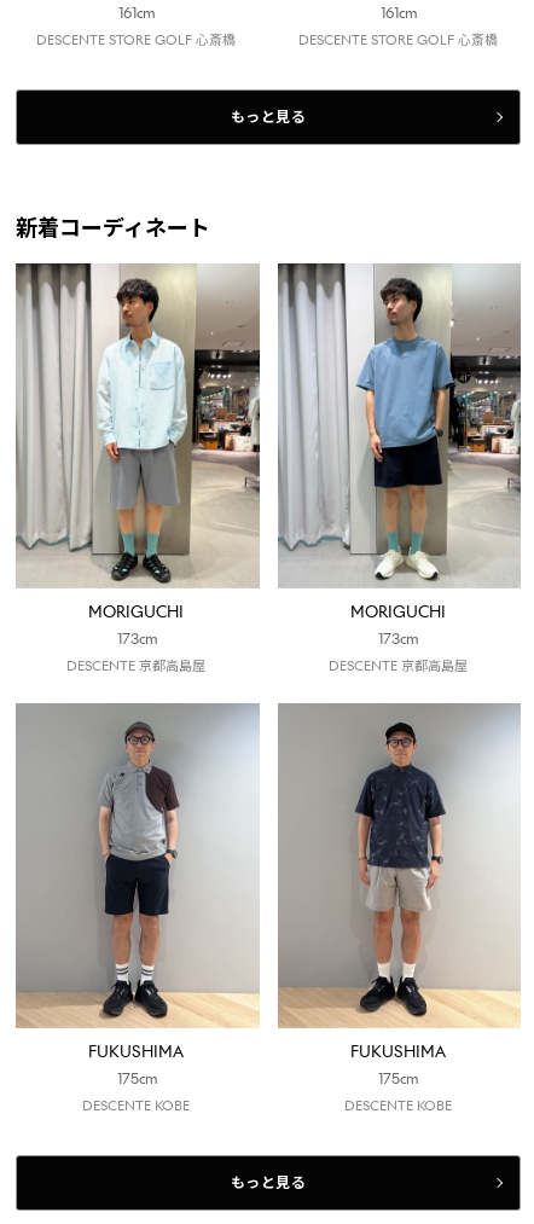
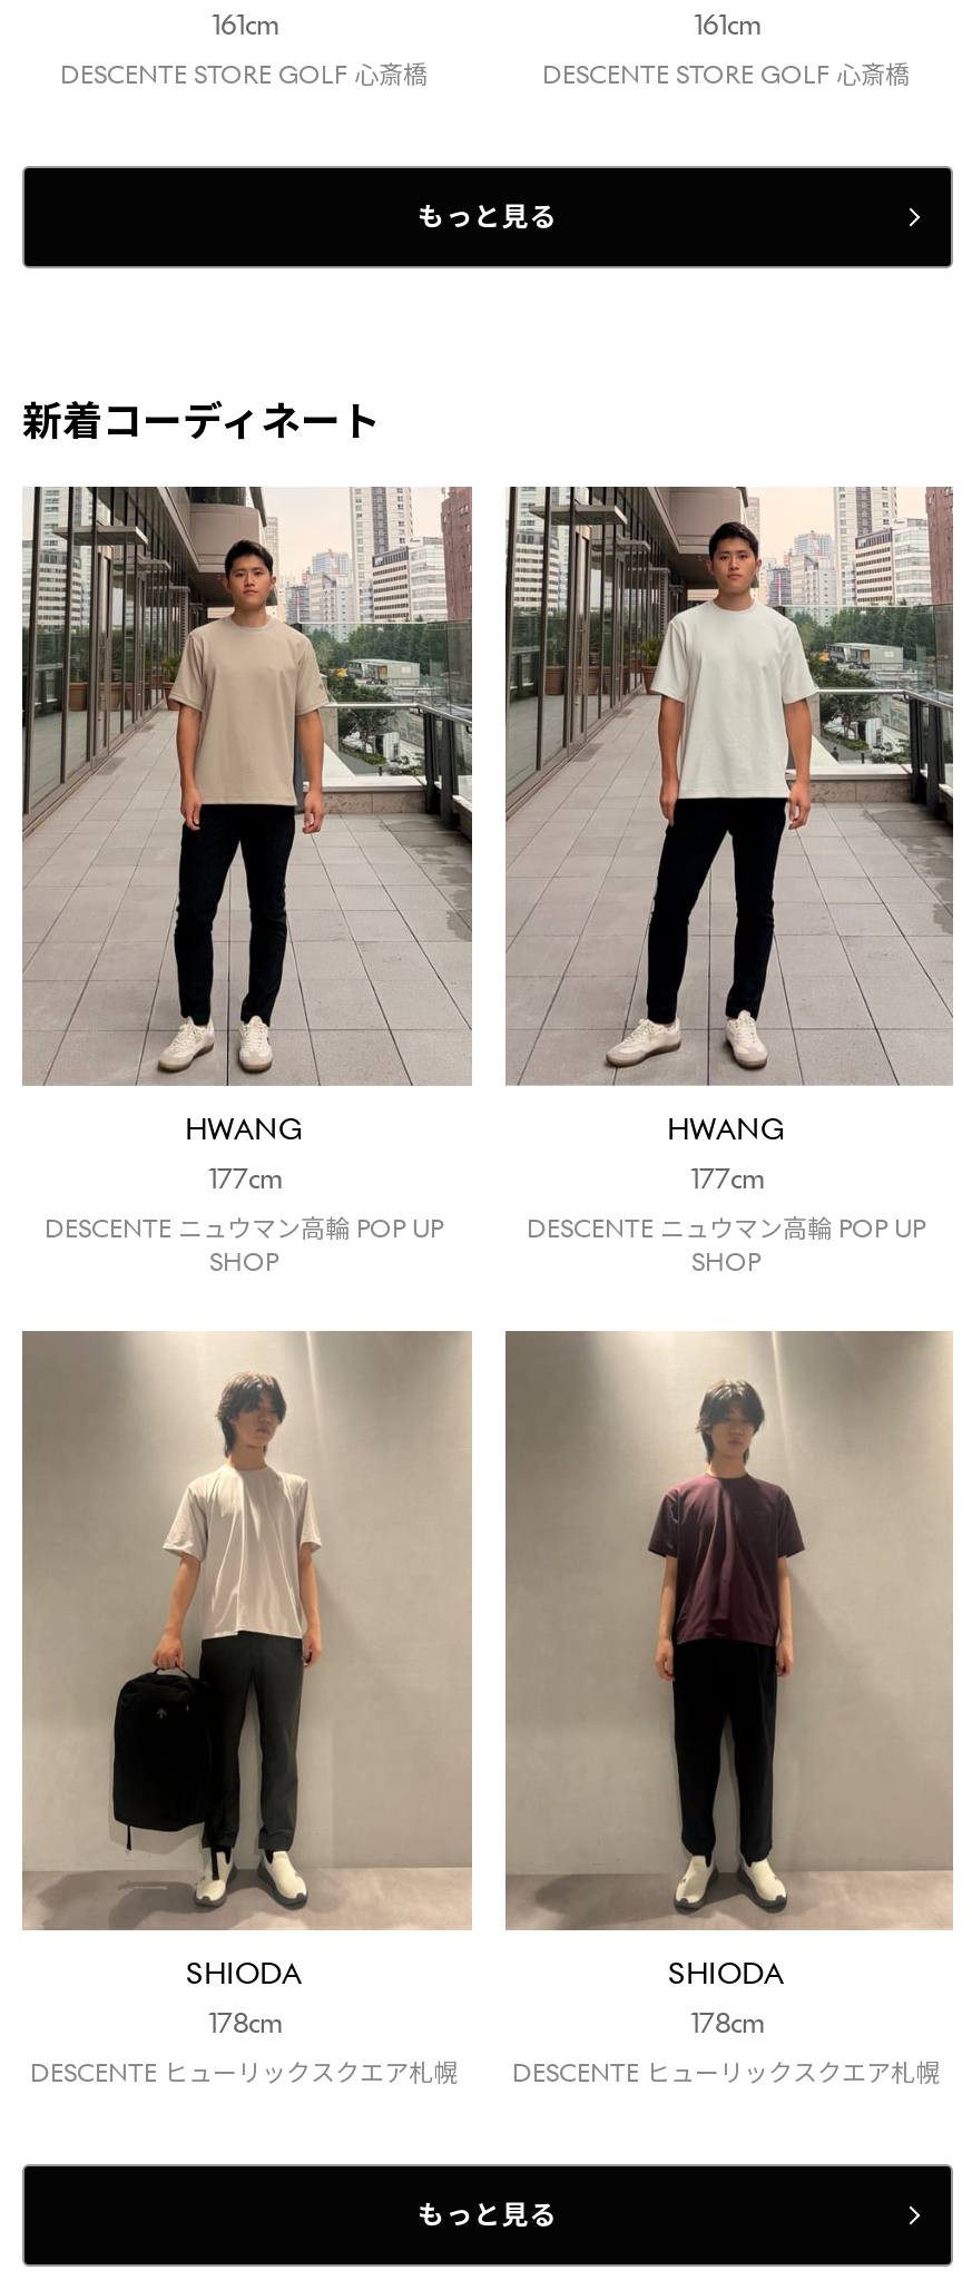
[14,262,260,648] [image] | MORIGUCHI | 173cm -> [22,486,472,1196] [image] | HWANG | 177cm
[279,262,521,648] [image] | MORIGUCHI | 173cm -> [505,486,953,1196] [image] | HWANG | 177cm
[66,658,205,674] DESCENTE 京都高島屋 -> [45,1214,443,1278] DESCENTE ニュウマン高輪 POP UP | SHOP
[328,658,467,674] DESCENTE 京都高島屋 -> [527,1214,925,1278] DESCENTE ニュウマン高輪 POP UP | SHOP
[16,703,260,1087] [image] | FUKUSHIMA | 175cm -> [24,1332,472,2040] [image] | SHIODA | 178cm
[280,703,521,1087] [image] | FUKUSHIMA | 175cm -> [508,1332,953,2040] [image] | SHIODA | 178cm
[82,1097,190,1114] DESCENTE KOBE -> [30,2058,458,2089] DESCENTE ヒューリックスクエア札幌
[344,1097,451,1114] DESCENTE KOBE -> [512,2058,940,2089] DESCENTE ヒューリックスクエア札幌

